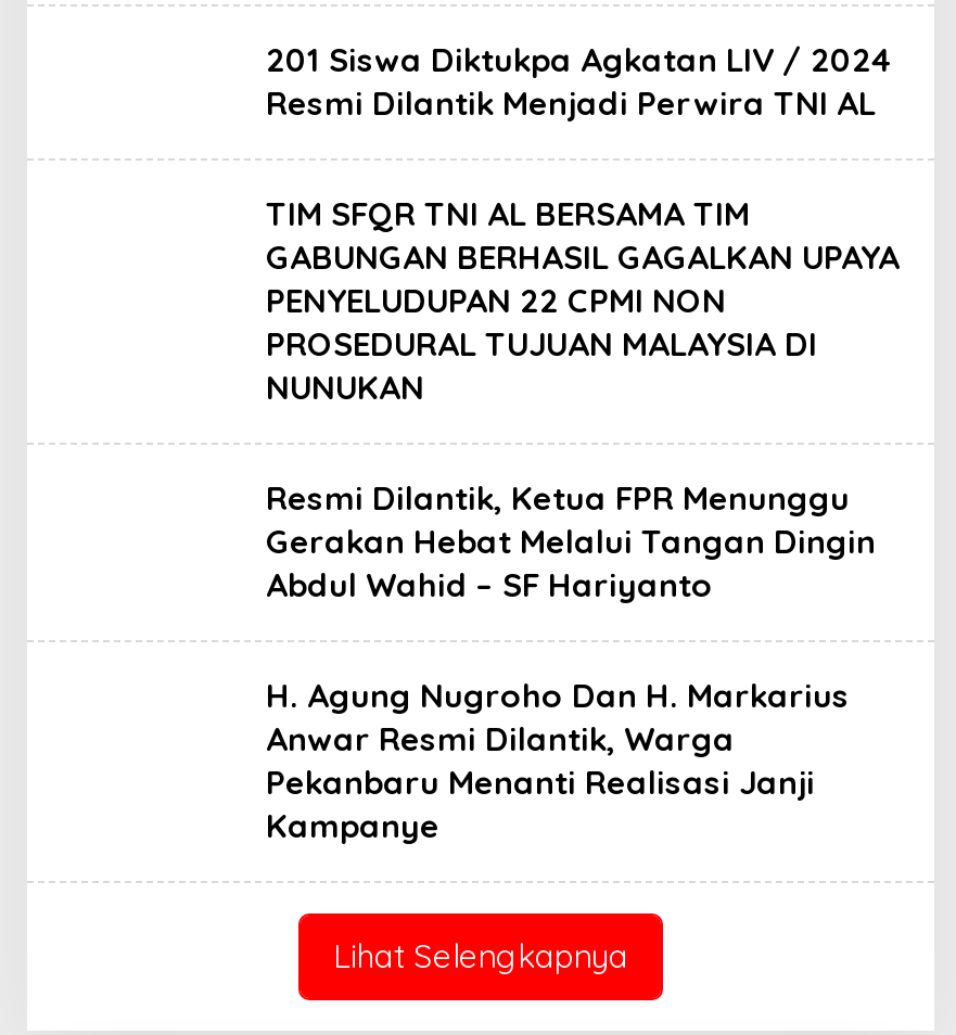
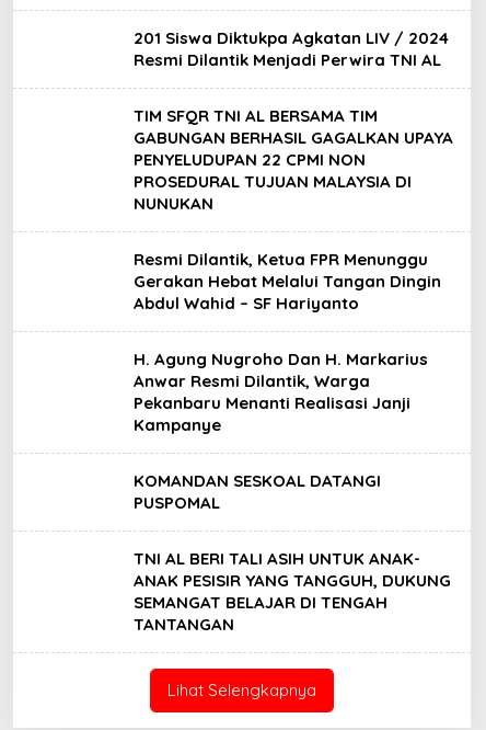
none -> [134,470,451,635] KOMANDAN SESKOAL DATANGI | PUSPOMAL | TNI AL BERI TALI ASIH UNTUK ANAK- | ANAK PESISIR YANG TANGGUH, DUKUNG | SEMANGAT BELAJAR DI TENGAH | TANTANGAN

